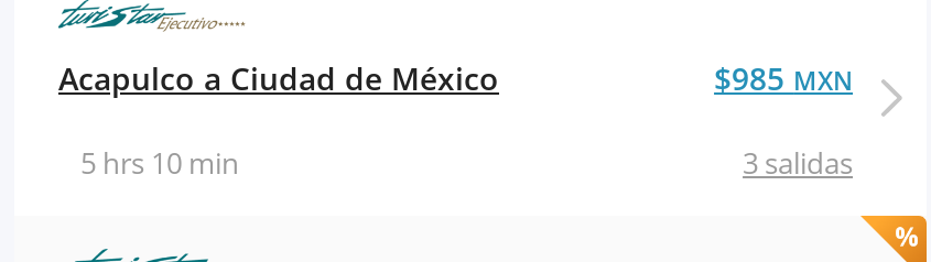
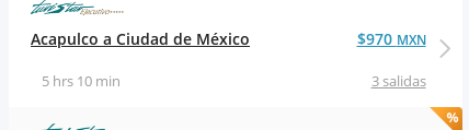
[714,58,853,100] $985 MXN -> [357,29,426,49] $970 MXN

